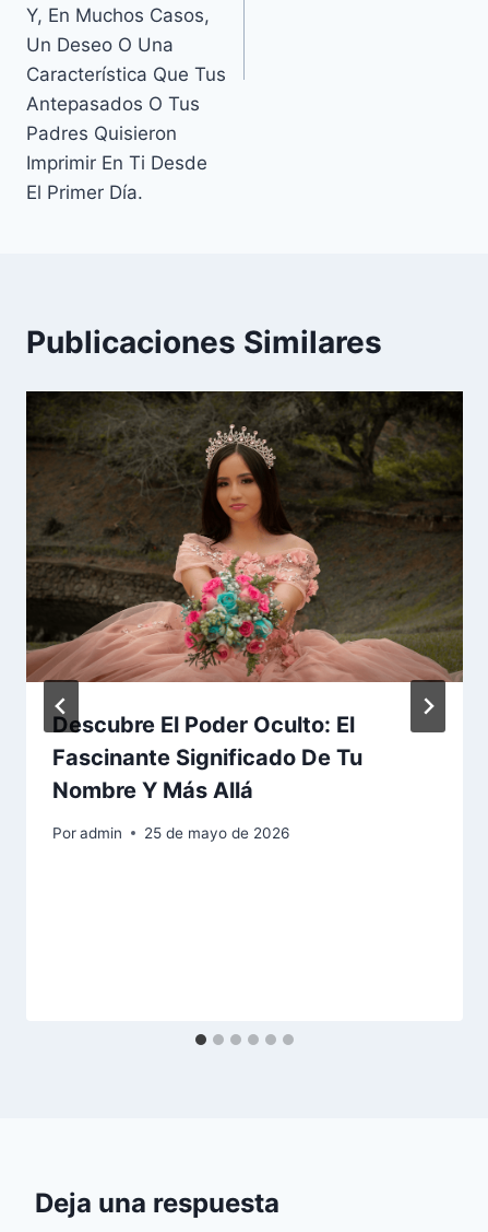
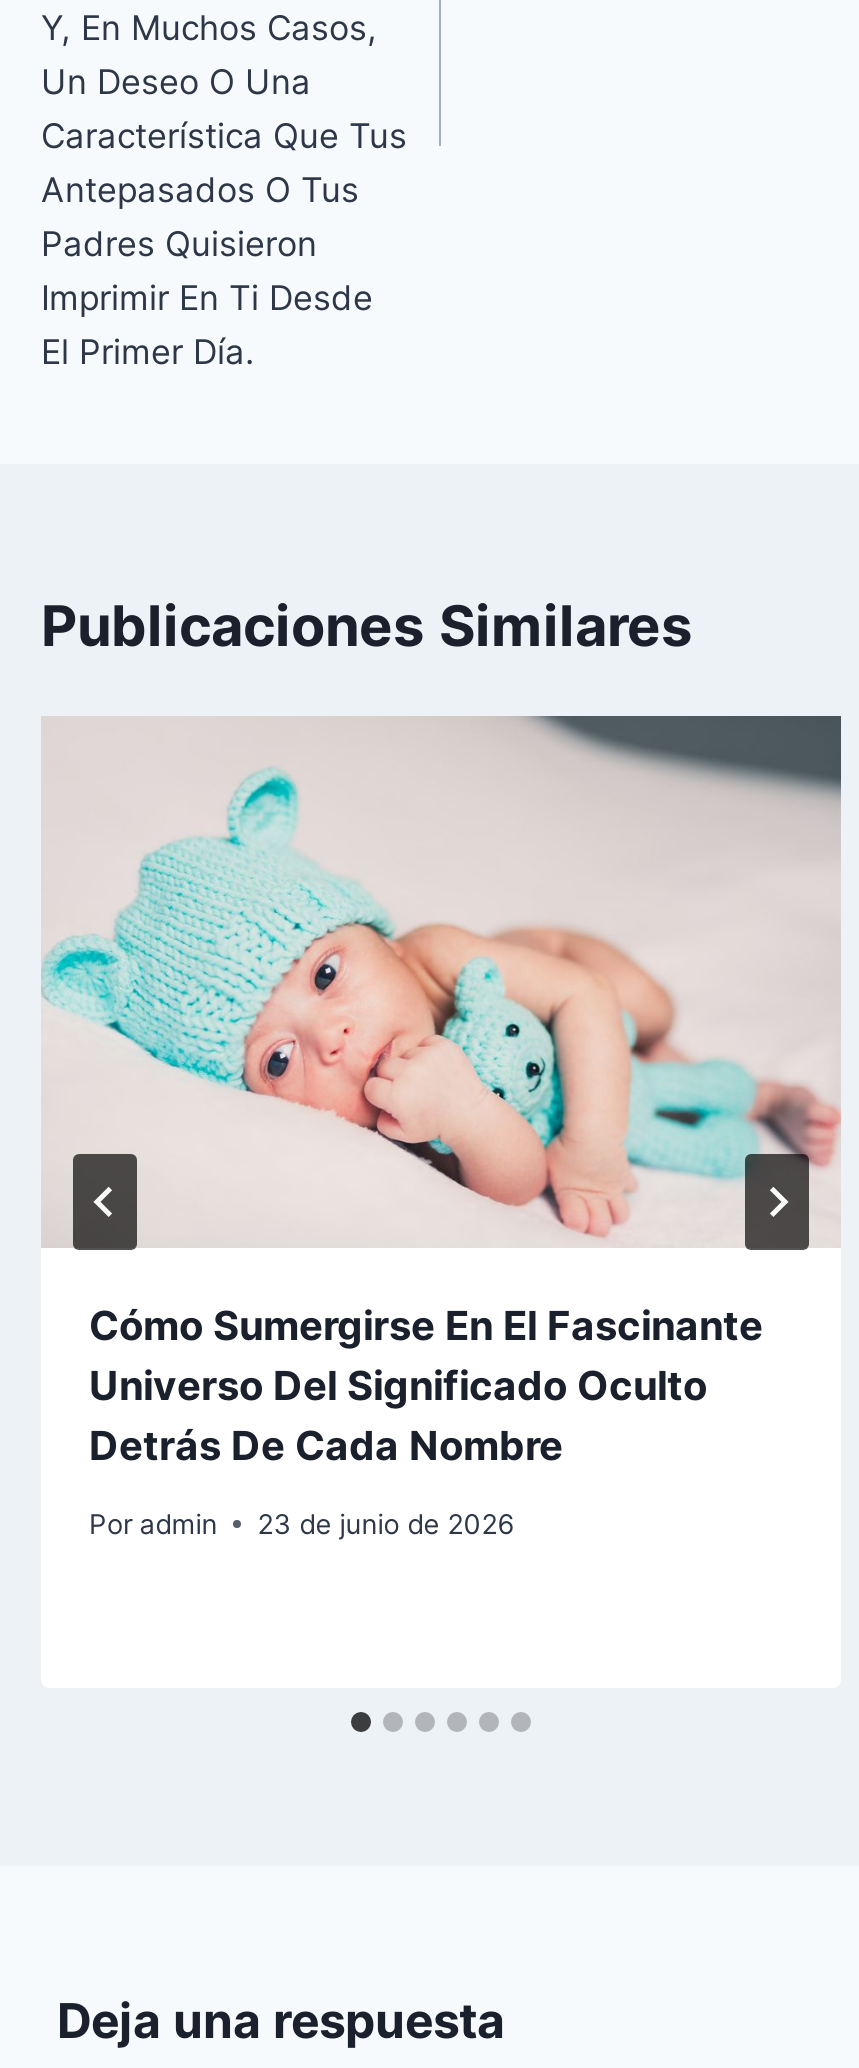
[25,390,464,804] [image] | Descubre El Poder Oculto: El | Fascinante Significado De Tu | Nombre Y Más Allá -> [41,714,843,1471] [image] | Cómo Sumergirse En El Fascinante | Universo Del Significado Oculto | Detrás De Cada Nombre
[52,824,290,842] Por admin 25 de mayo de 2026 -> [89,1508,513,1540] Por admin 23 de junio de 2026

